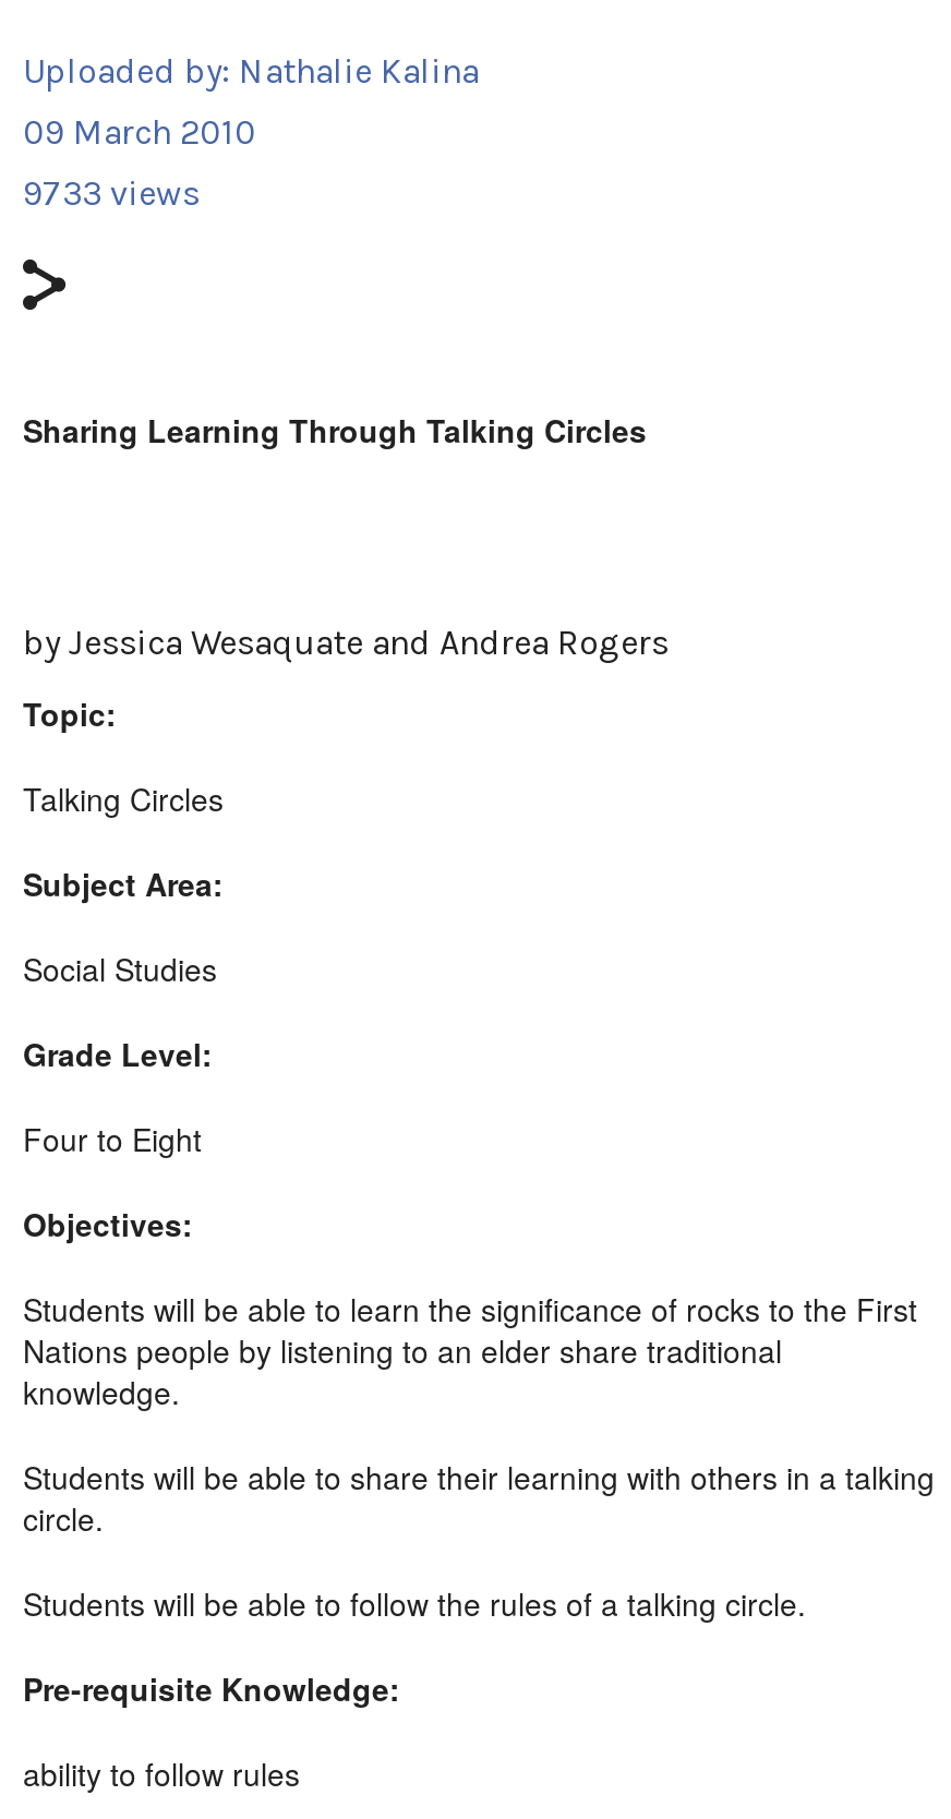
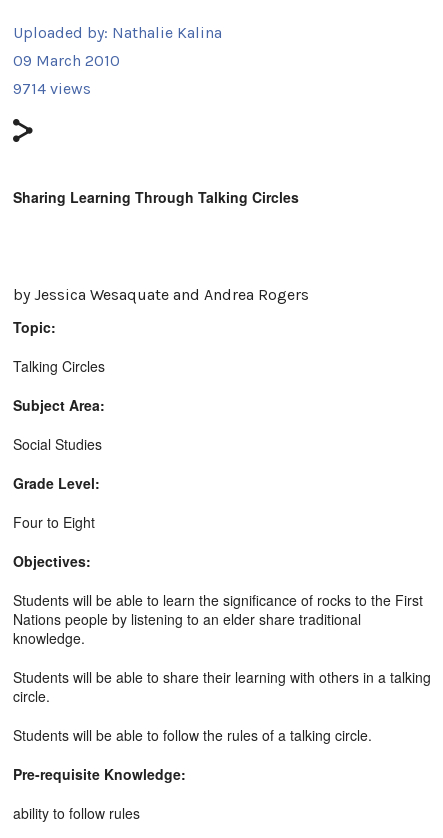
[23,173,200,215] 9733 views -> [13,79,91,98] 9714 views

